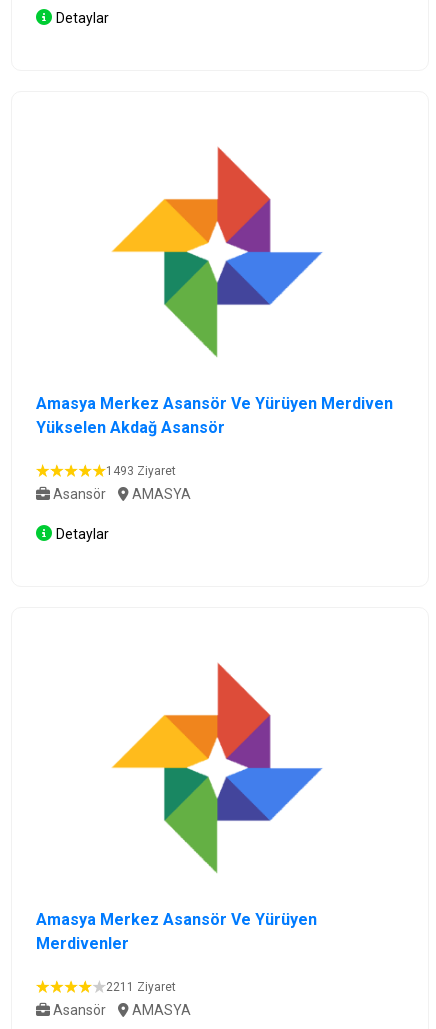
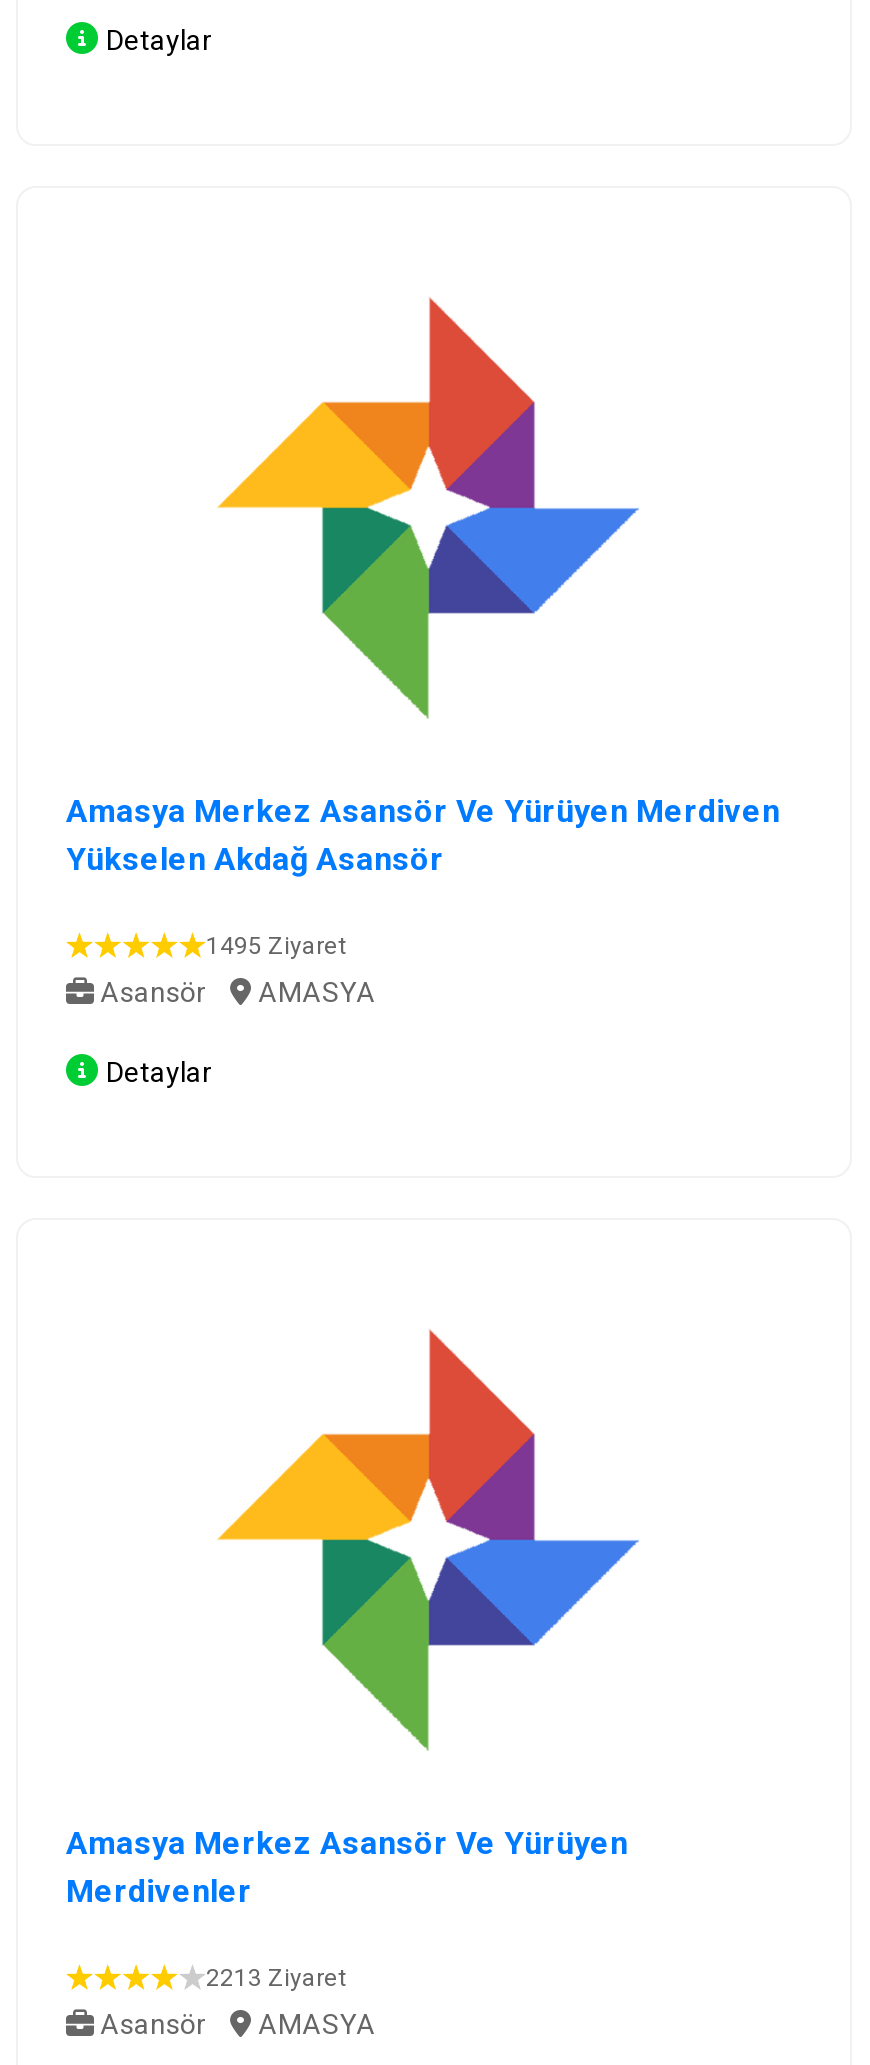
[106,464,176,478] 1493 Ziyaret -> [206,932,346,960] 1495 Ziyaret
[106,980,176,994] 2211 Ziyaret -> [206,1964,346,1992] 2213 Ziyaret

